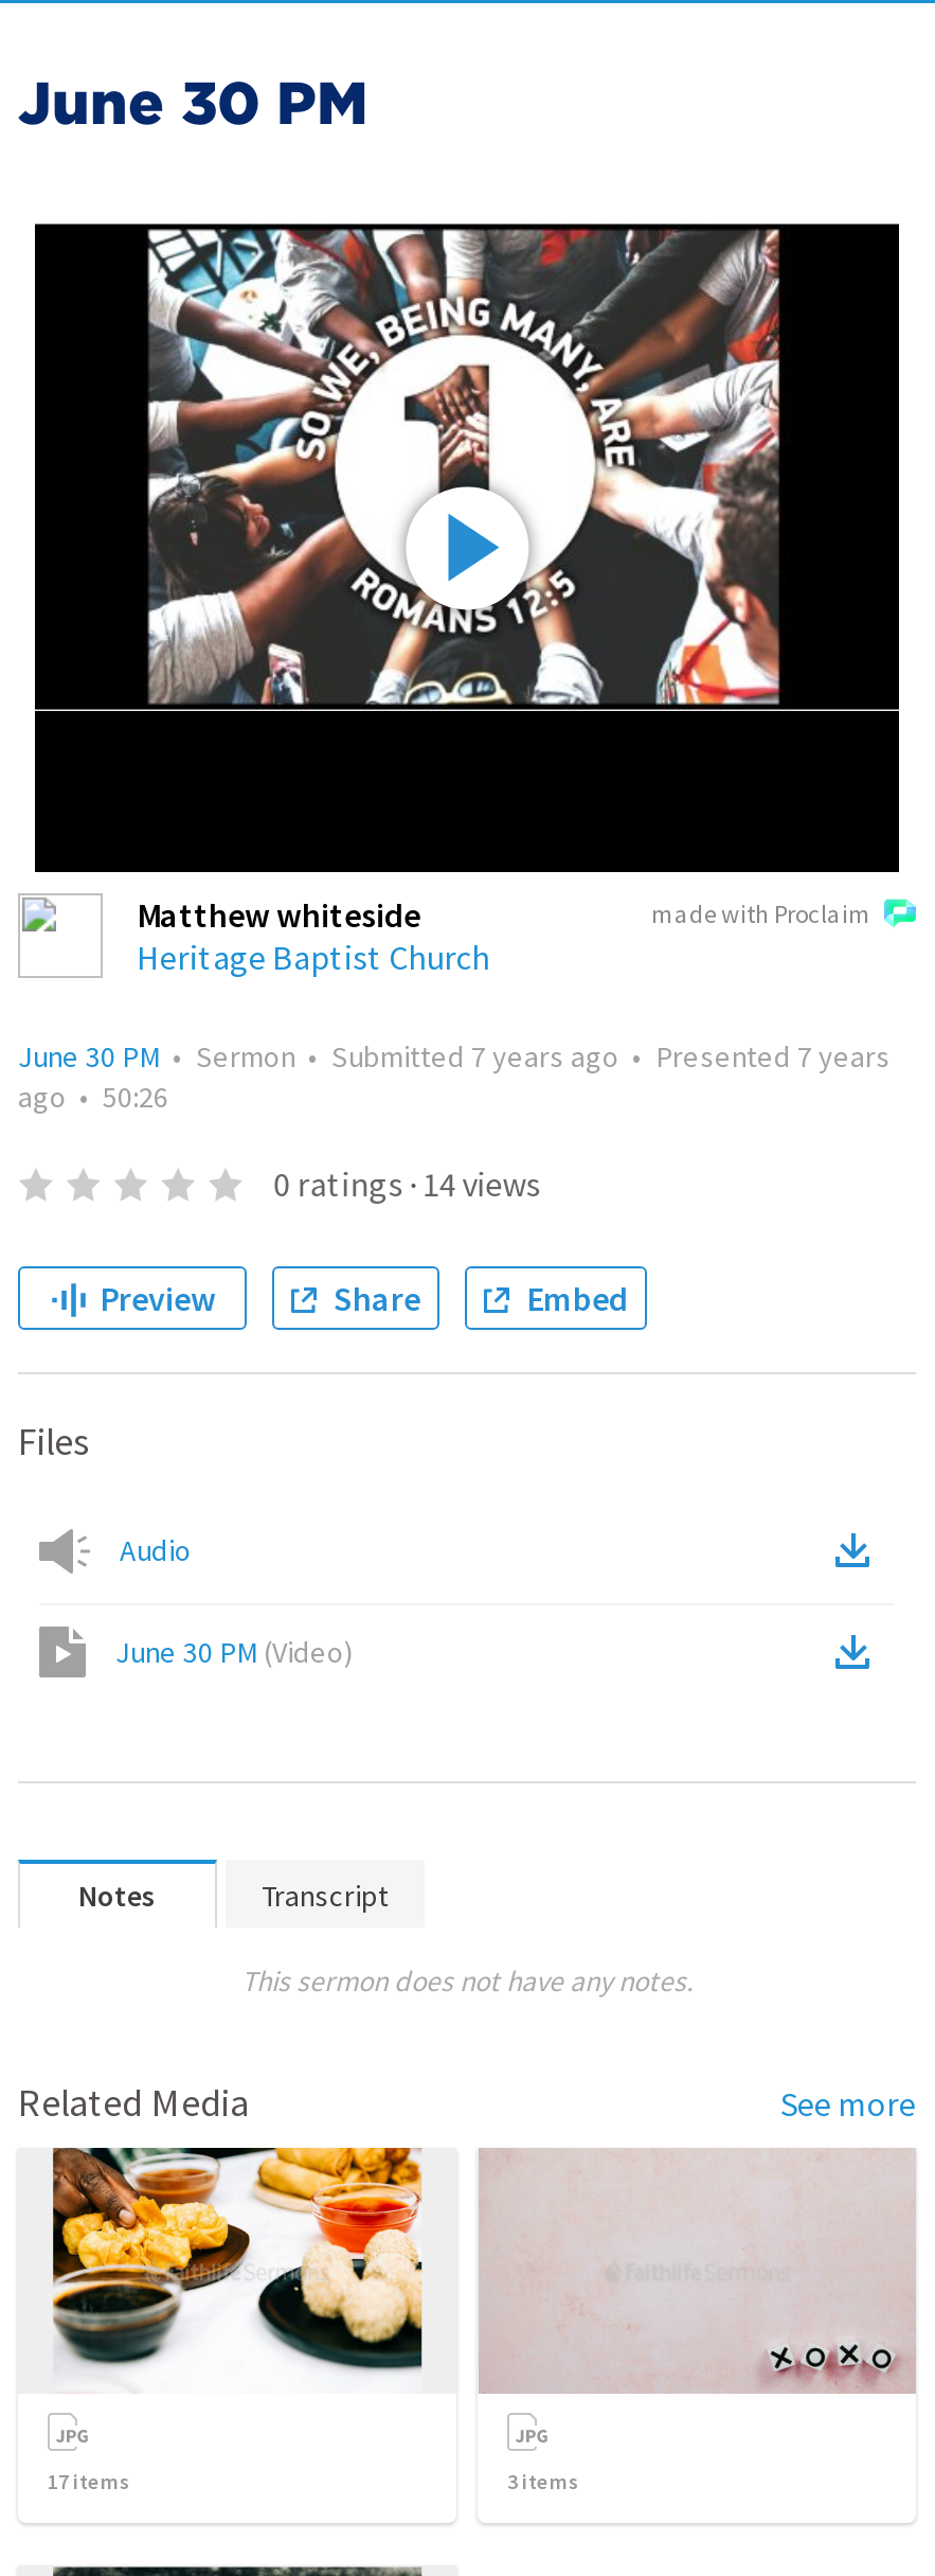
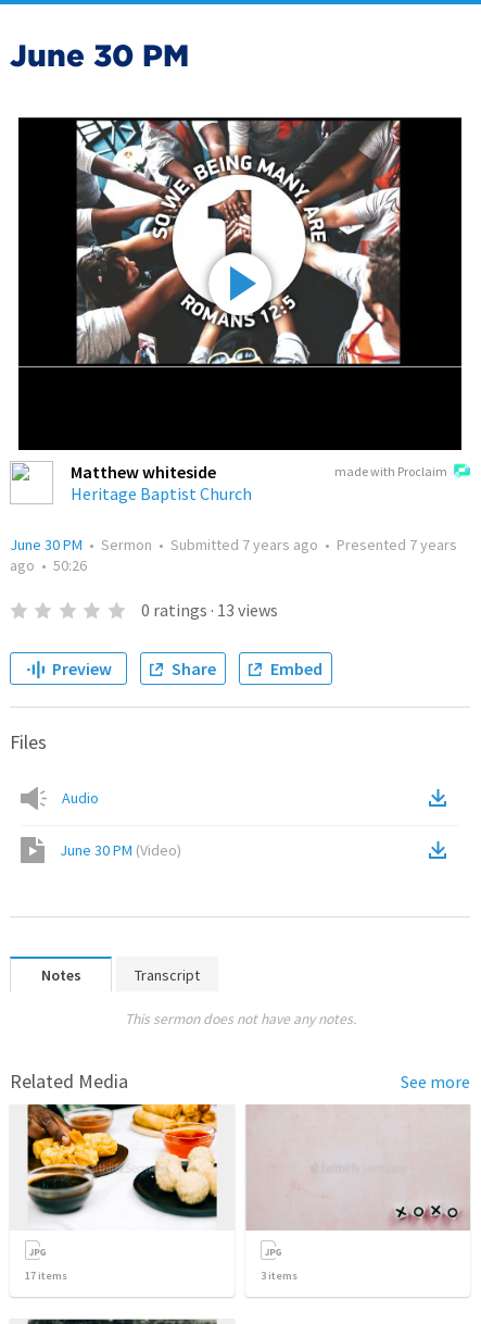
[274,1162,540,1205] 0 ratings · 14 views -> [141,599,278,621] 0 ratings · 13 views

